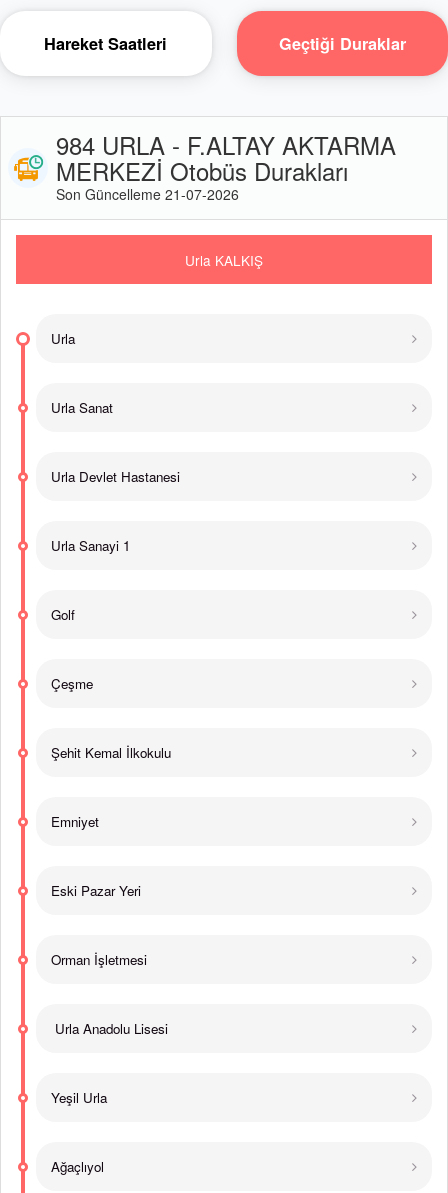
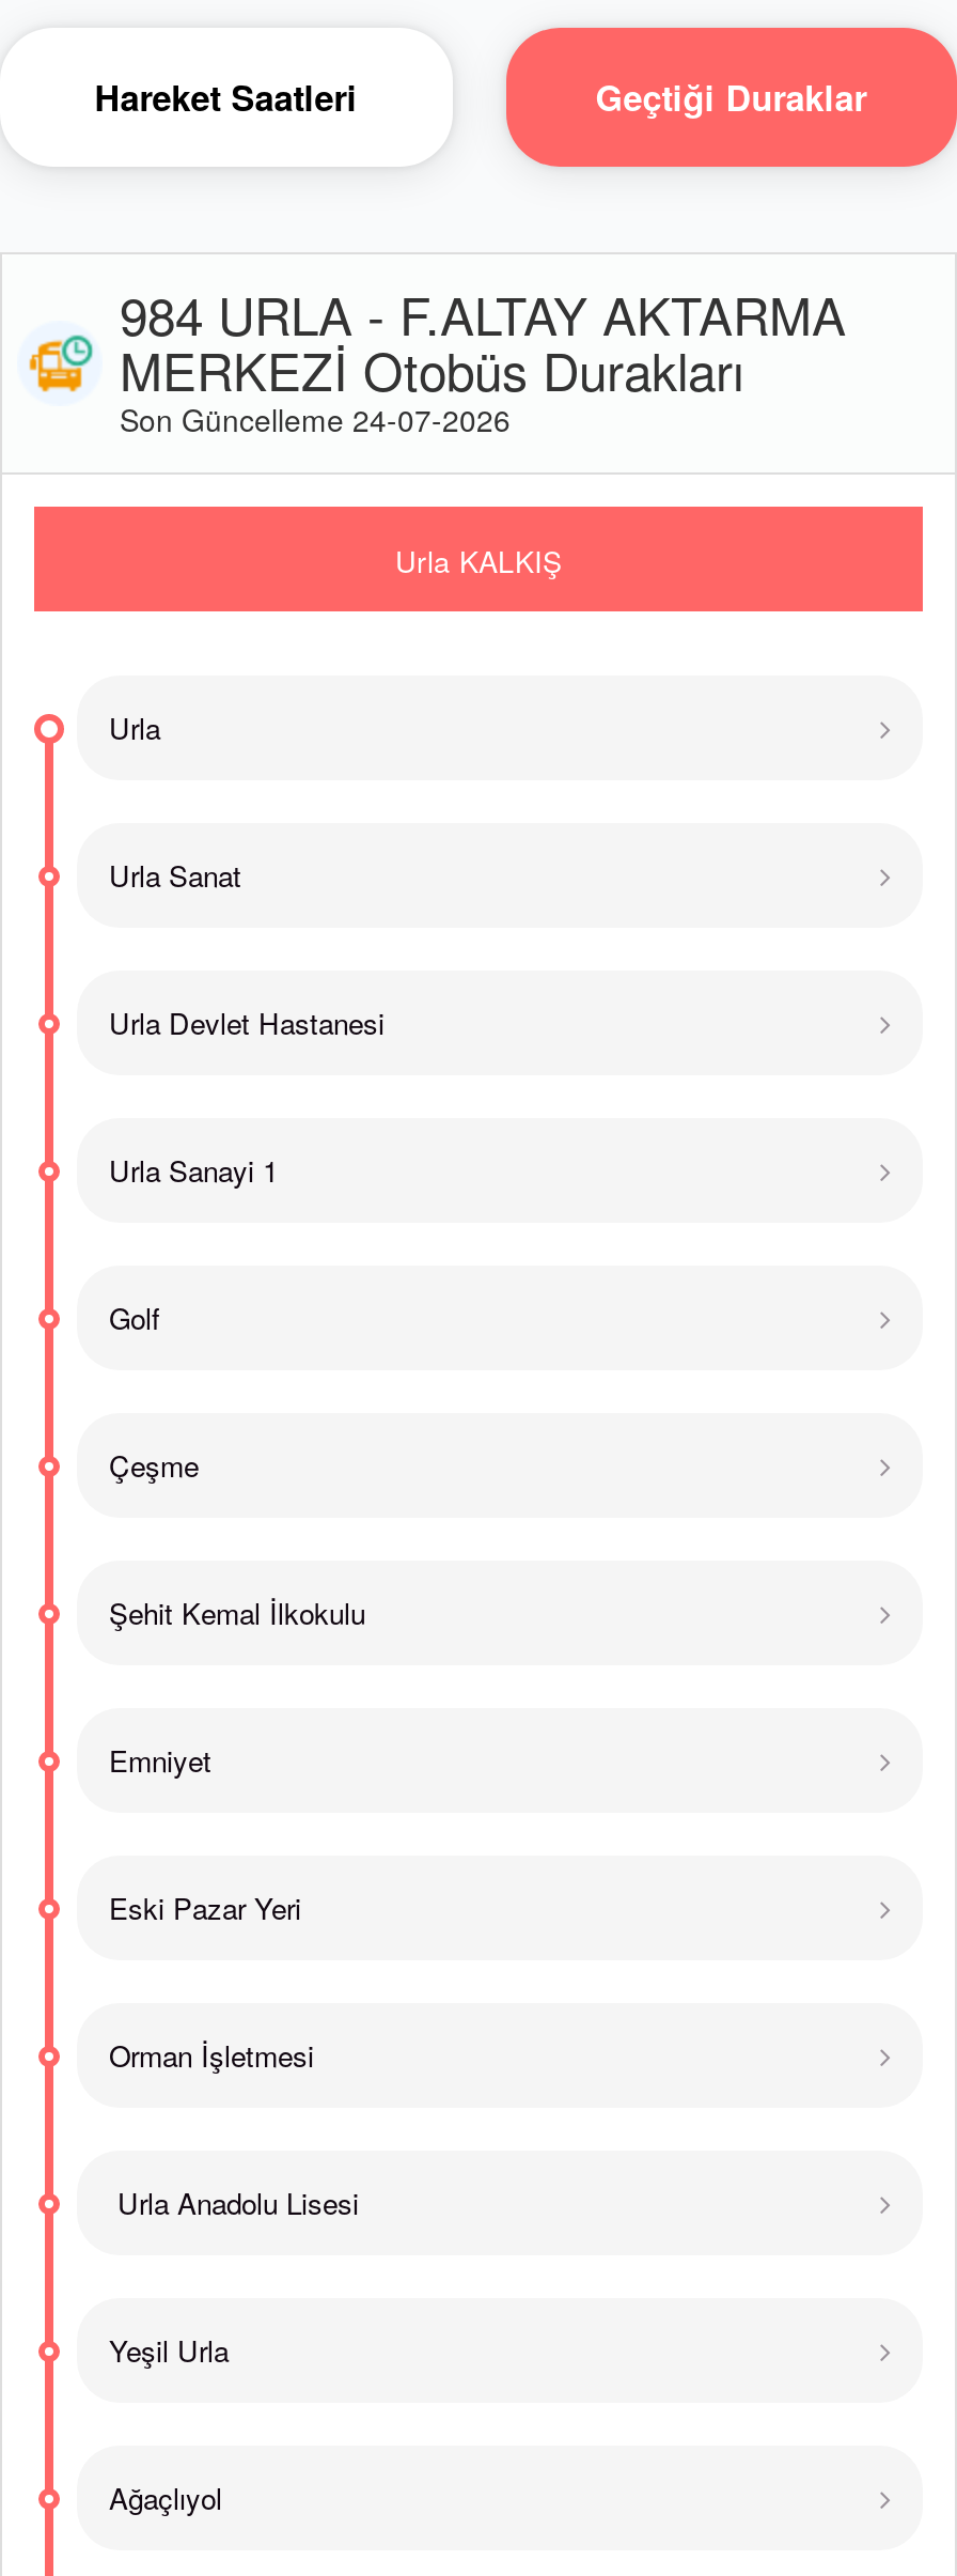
[56,184,239,204] Son Güncelleme 21-07-2026 -> [120,398,511,440] Son Güncelleme 24-07-2026

